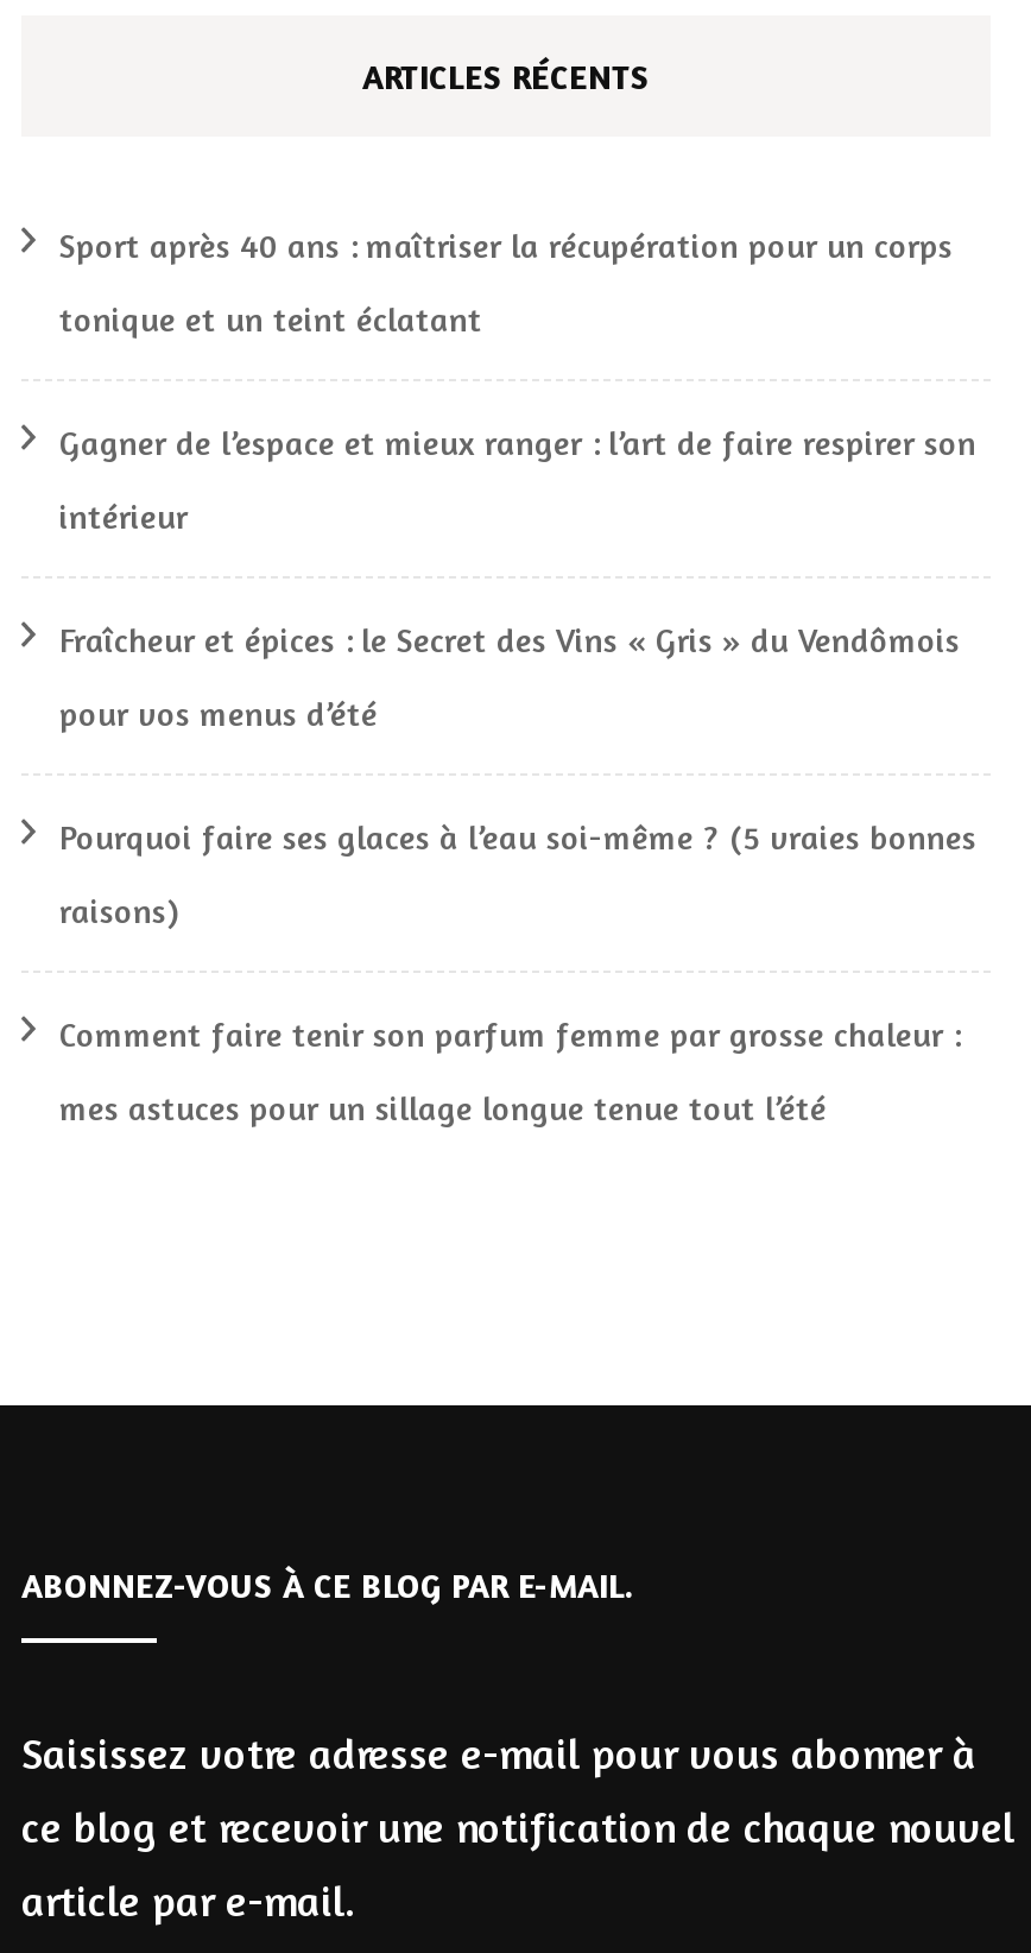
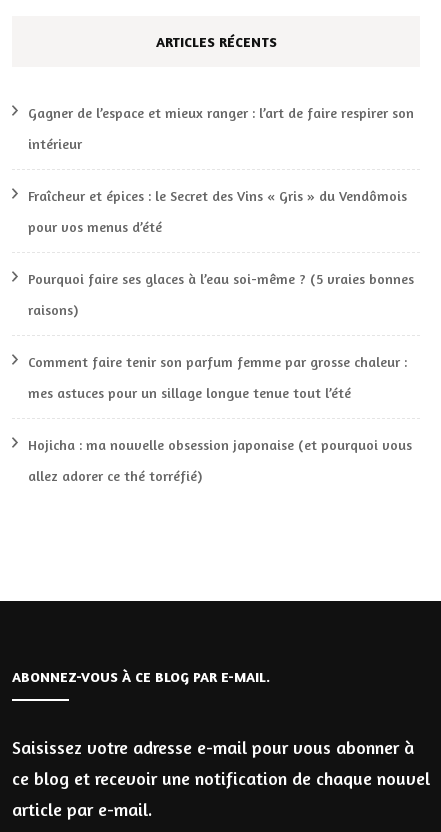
[59,225,953,339] Sport après 40 ans : maîtriser la récupération pour un corps | tonique et un teint éclatant -> none
moved [59,422,976,1127] -> [28,104,414,401]: Gagner de l’espace et mieux ranger : l’art de faire respirer son | intérieur | Fraîcheur et épices : le Secret des Vins « Gris » du Vendômois | pour vos menus d’été | Pourquoi faire ses glaces à l’eau soi-même ? (5 vraies bonnes | raisons) | Comment faire tenir son parfum femme par grosse chaleur : | mes astuces pour un sillage longue tenue tout l’été
none -> [28,436,412,484] Hojicha : ma nouvelle obsession japonaise (et pourquoi vous | allez adorer ce thé torréfié)

